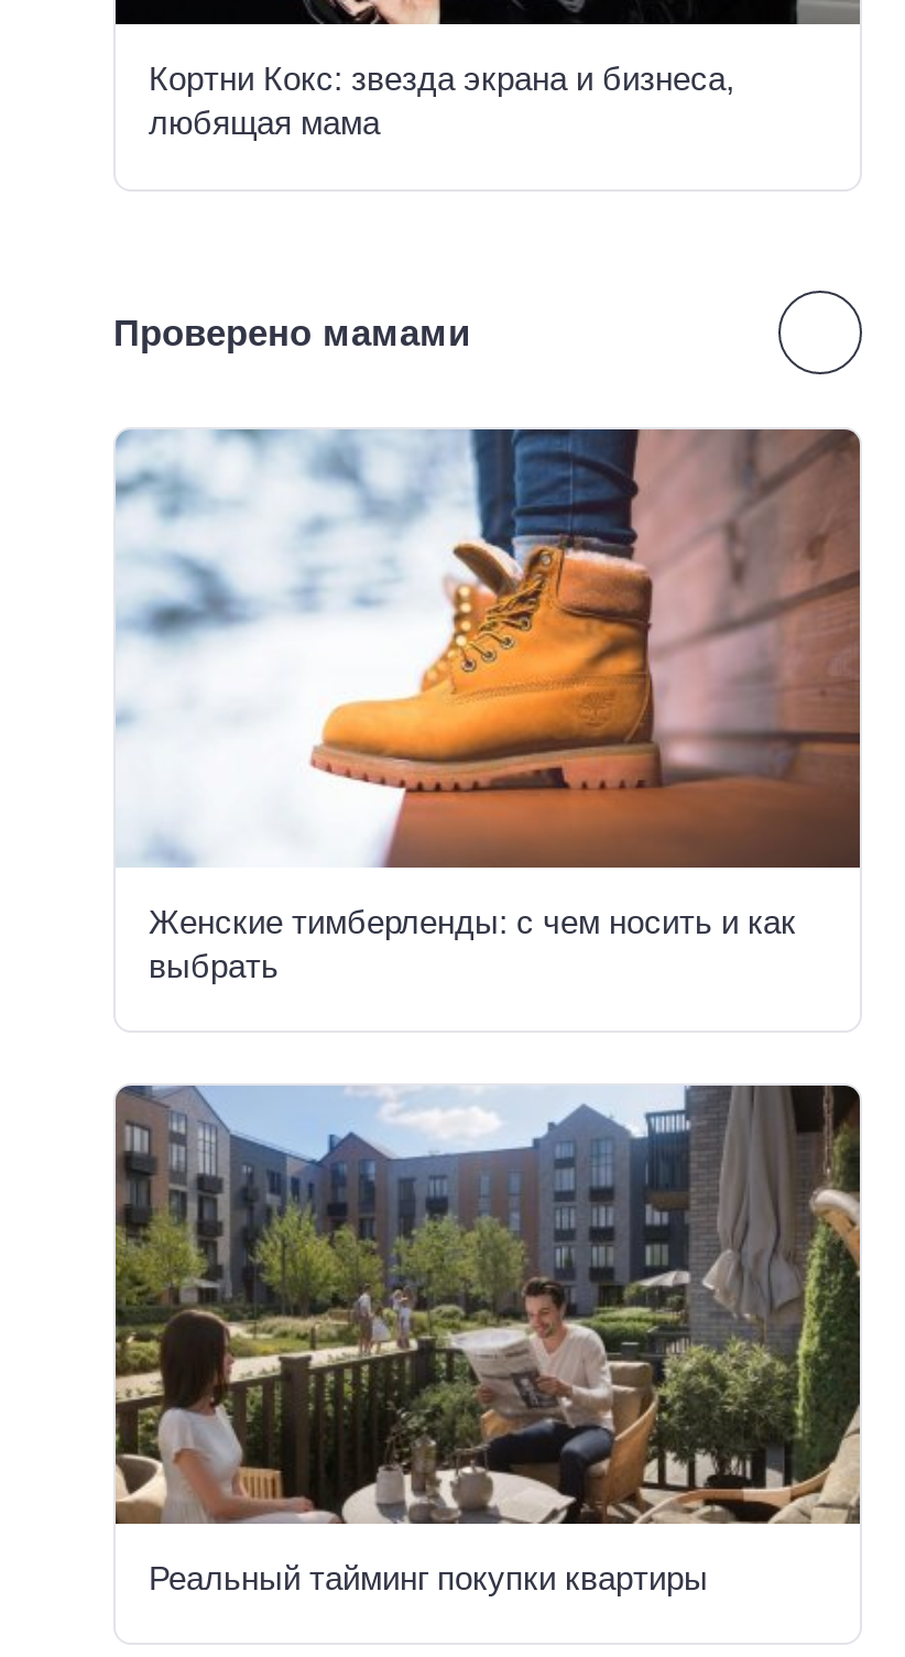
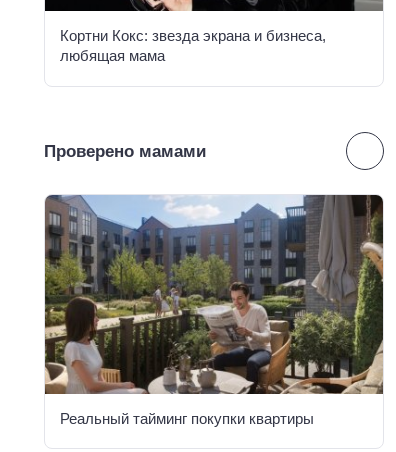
[116,427,860,984] [image] | Женские тимберленды: с чем носить и как | выбрать -> none

